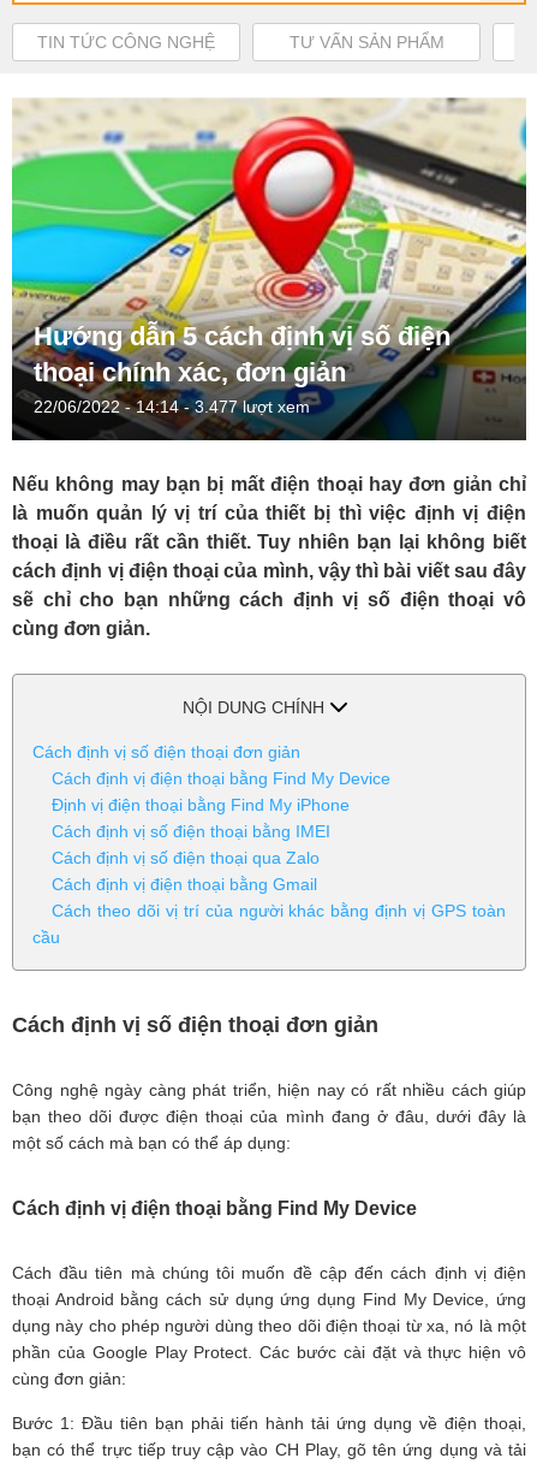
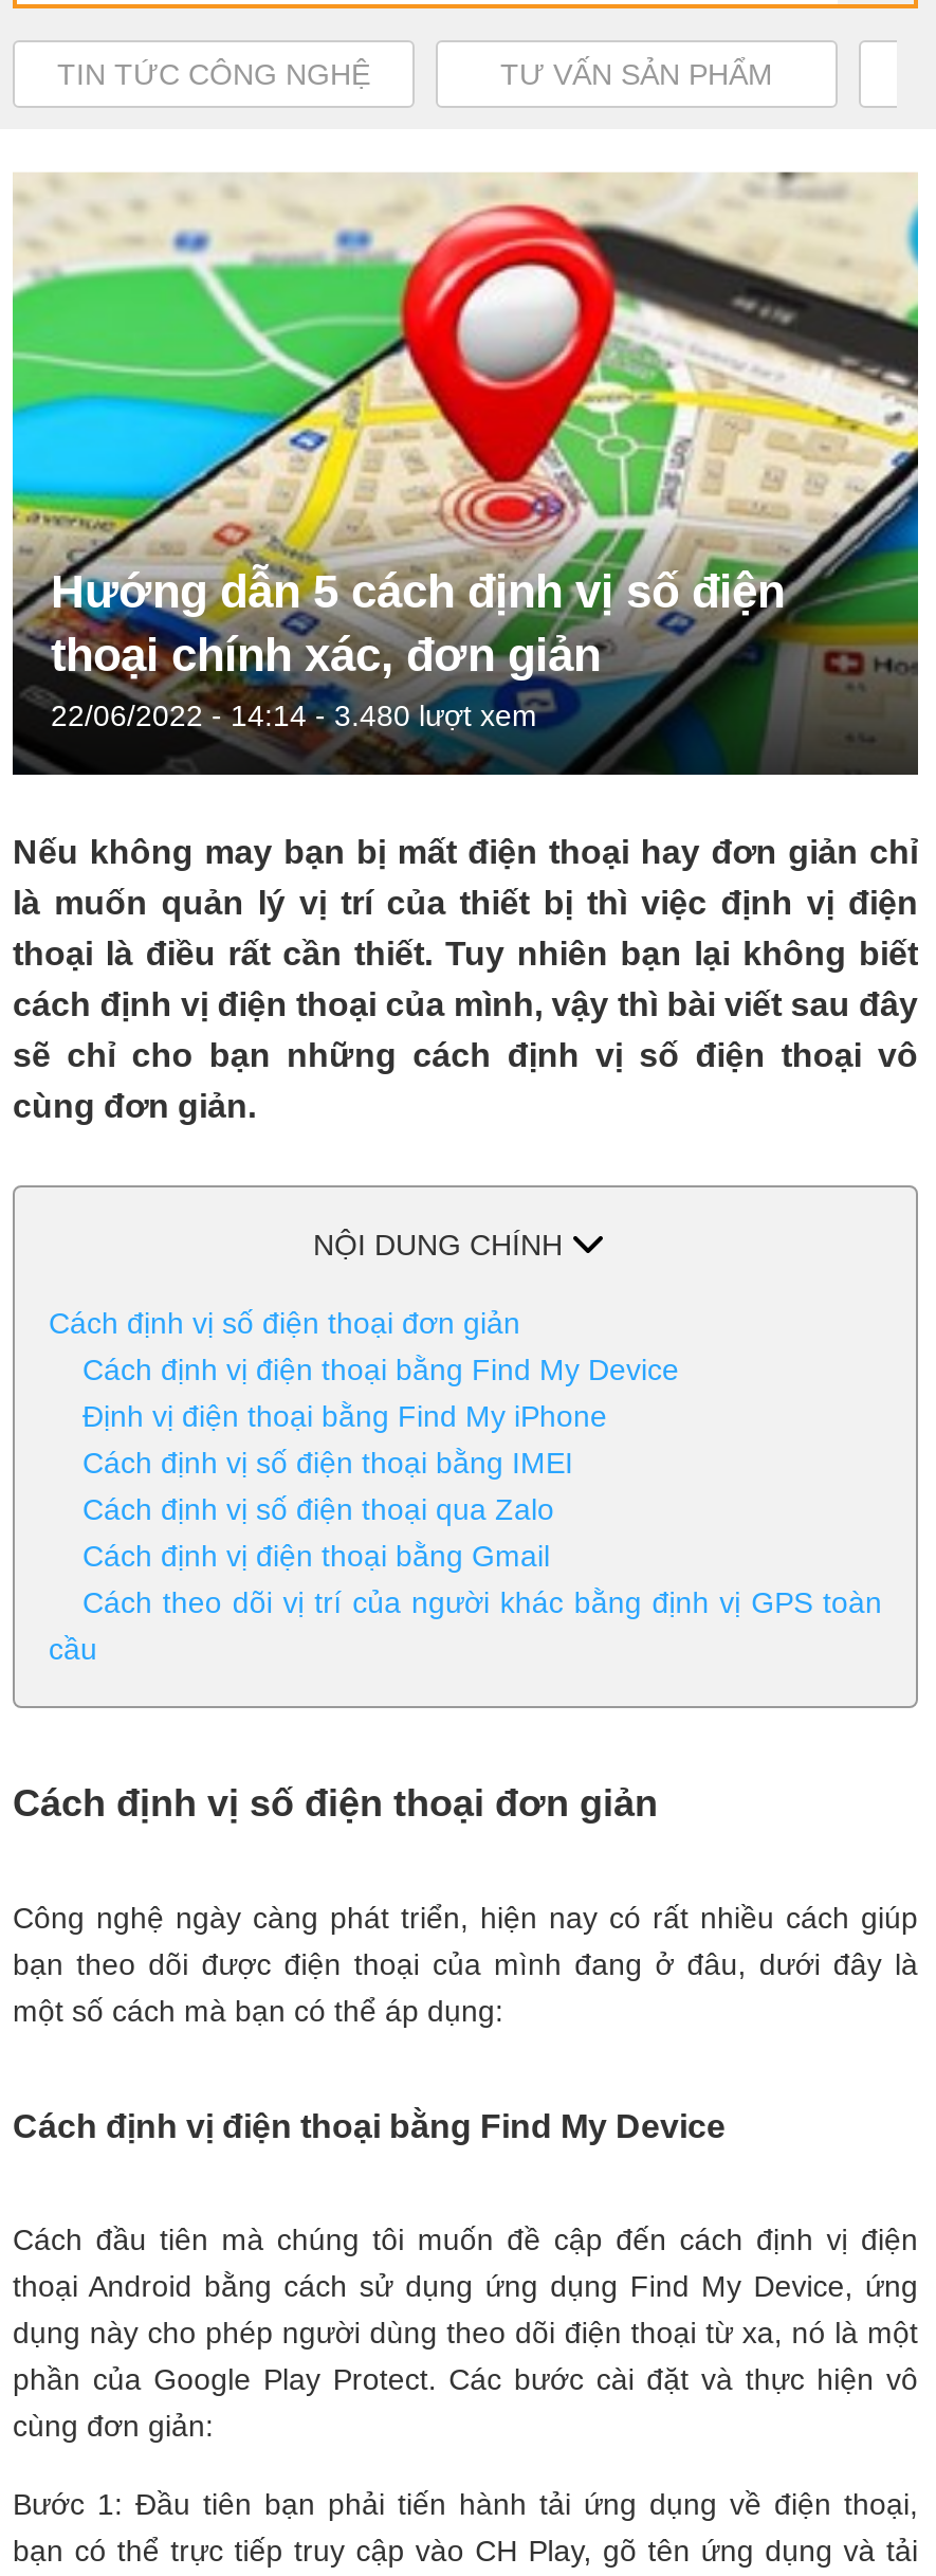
[34,397,310,417] 22/06/2022 - 14:14 - 3.477 lượt xem -> [51,699,537,733] 22/06/2022 - 14:14 - 3.480 lượt xem

